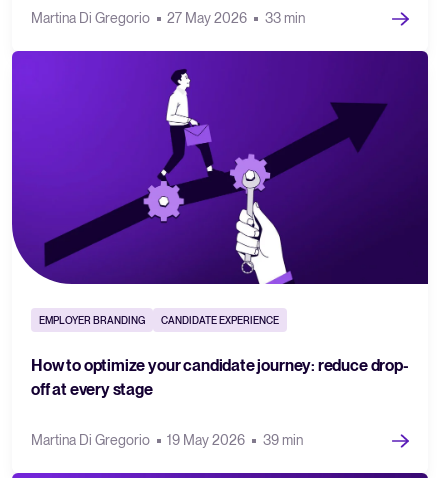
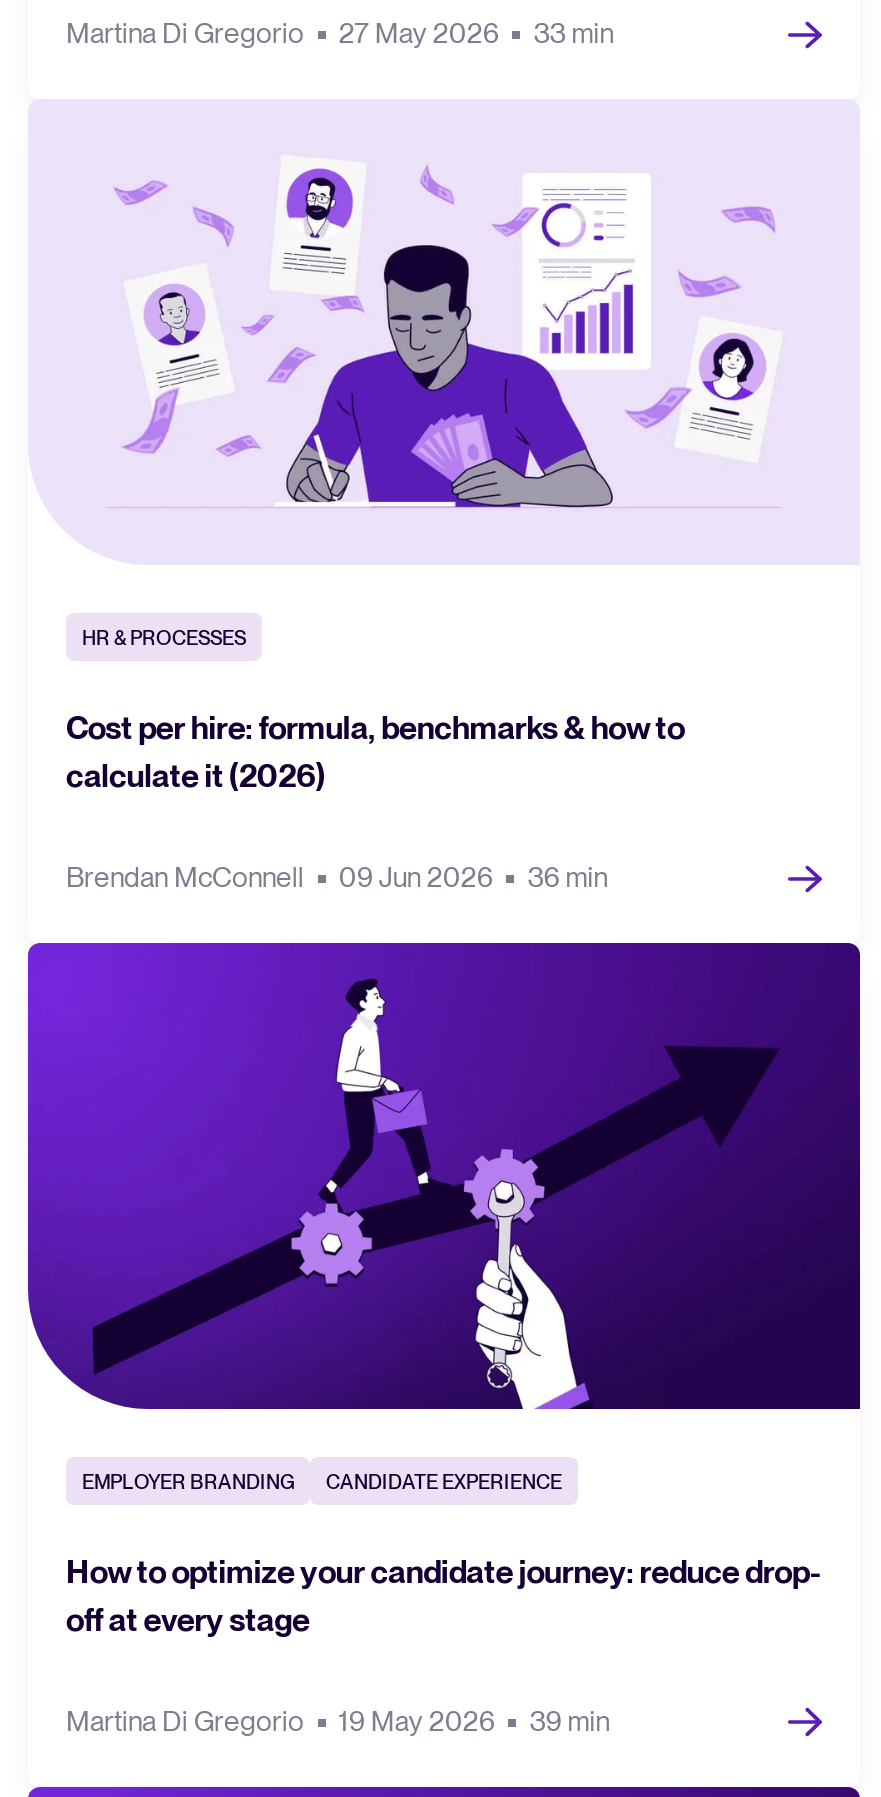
none -> [66,625,685,893] HR & PROCESSES | Cost per hire: formula, benchmarks & how to | calculate it (2026) | Brendan McConnell | 09 Jun 2026 | 36 min
none -> [104,161,786,513] [image]

